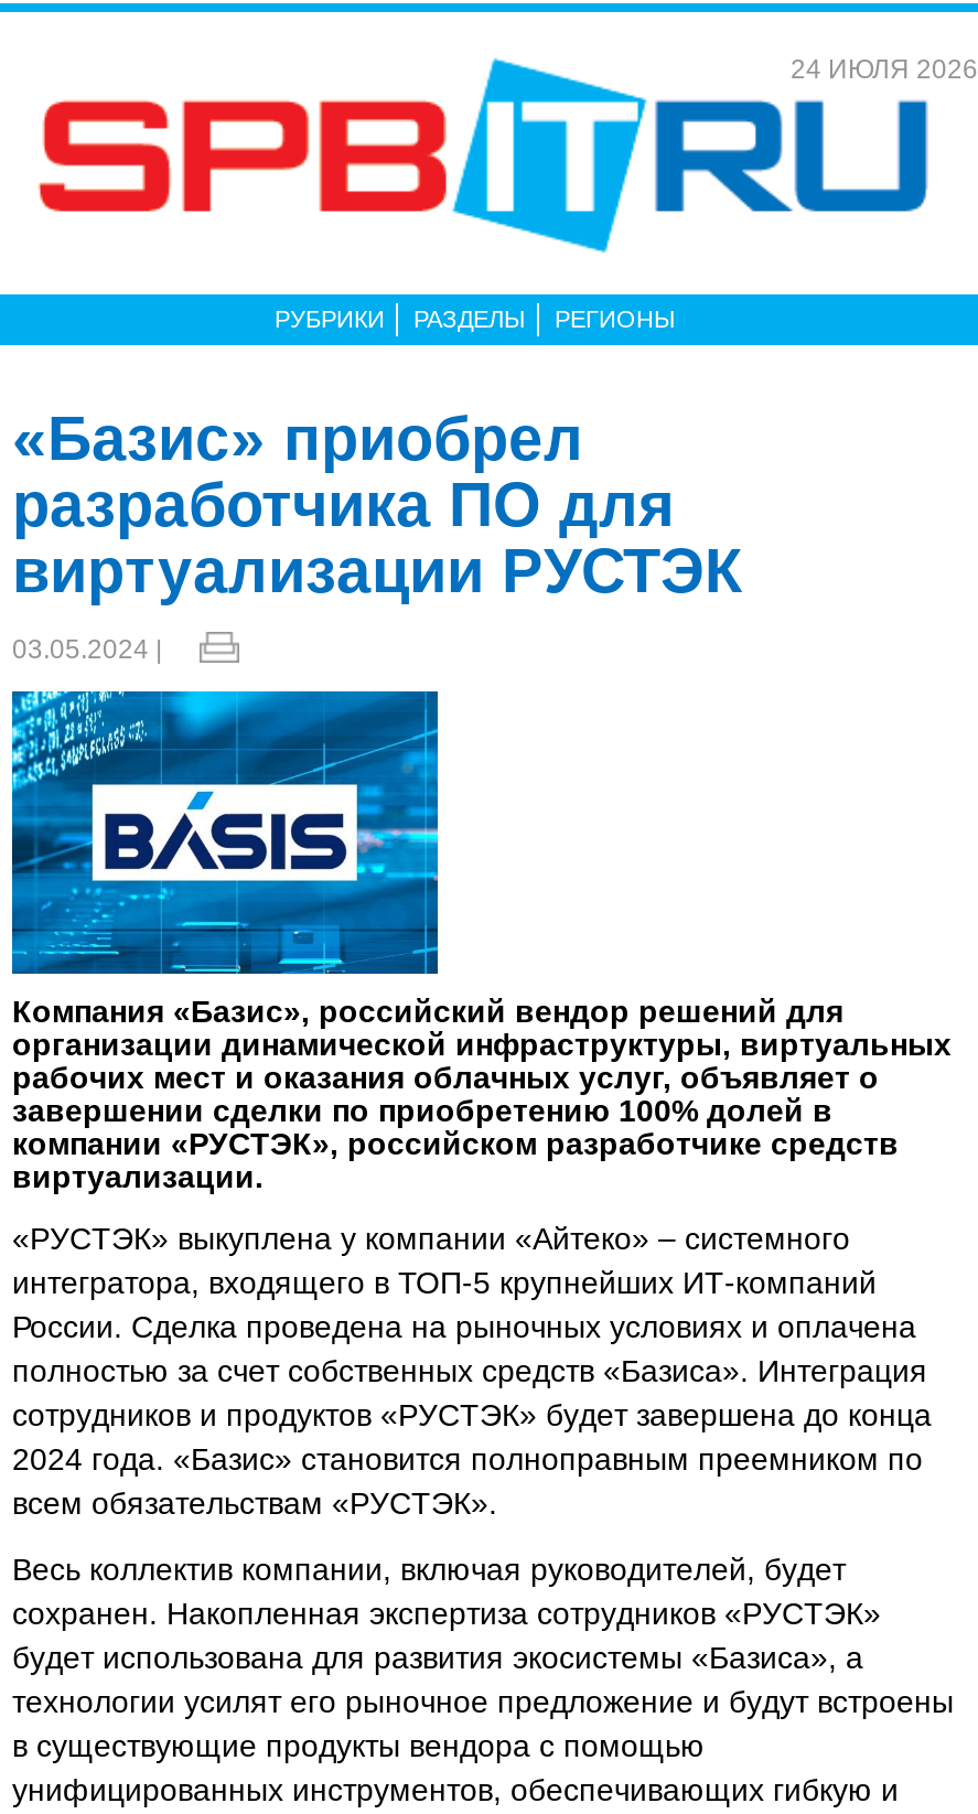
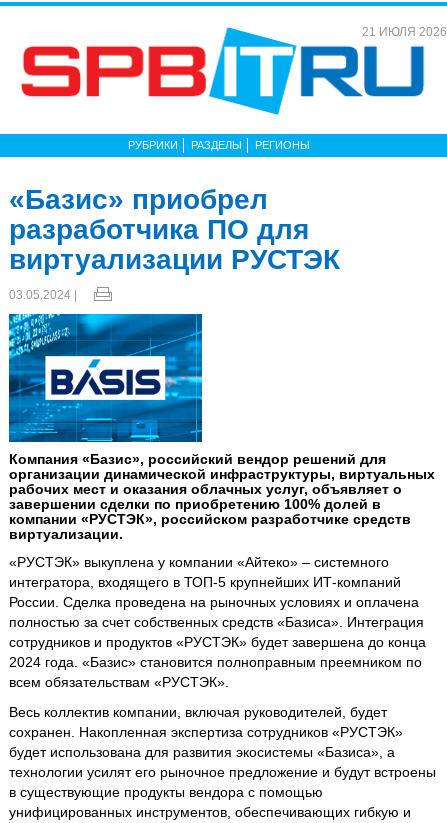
[791,54,978,85] 24 ИЮЛЯ 2026 -> [362,25,447,39] 21 ИЮЛЯ 2026

